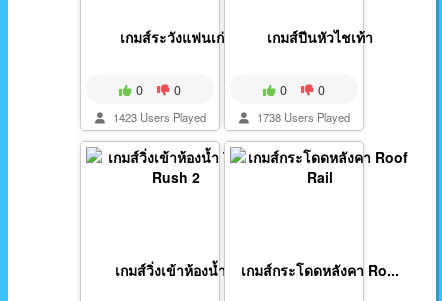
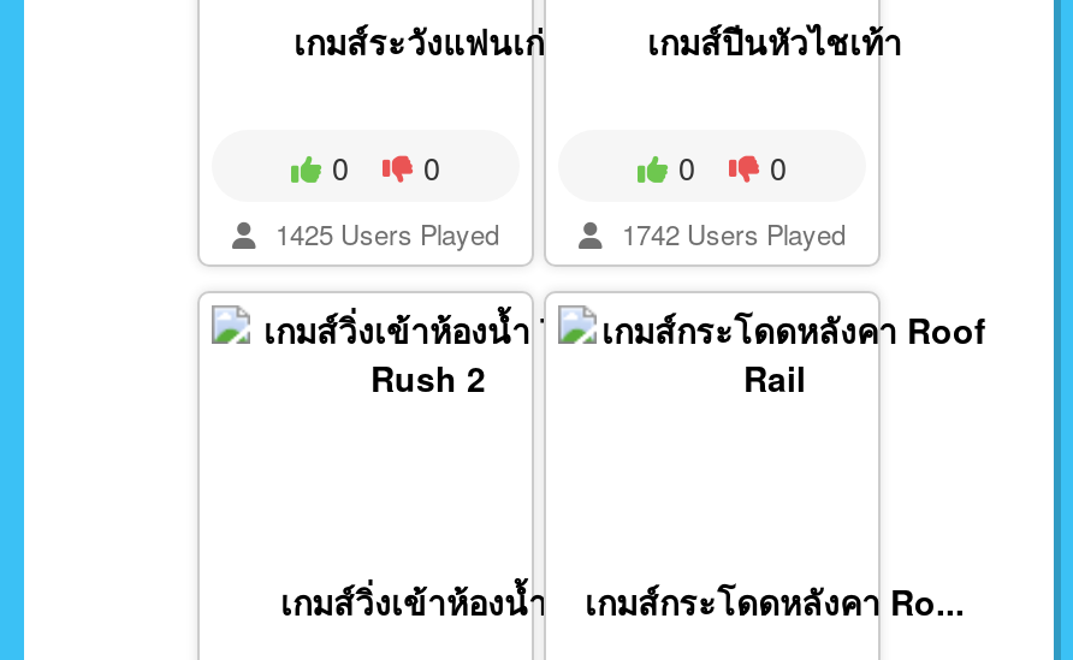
[109,109,205,125] 1423 Users Played -> [268,214,499,252] 1425 Users Played
[253,109,349,125] 1738 Users Played -> [615,214,846,252] 1742 Users Played

